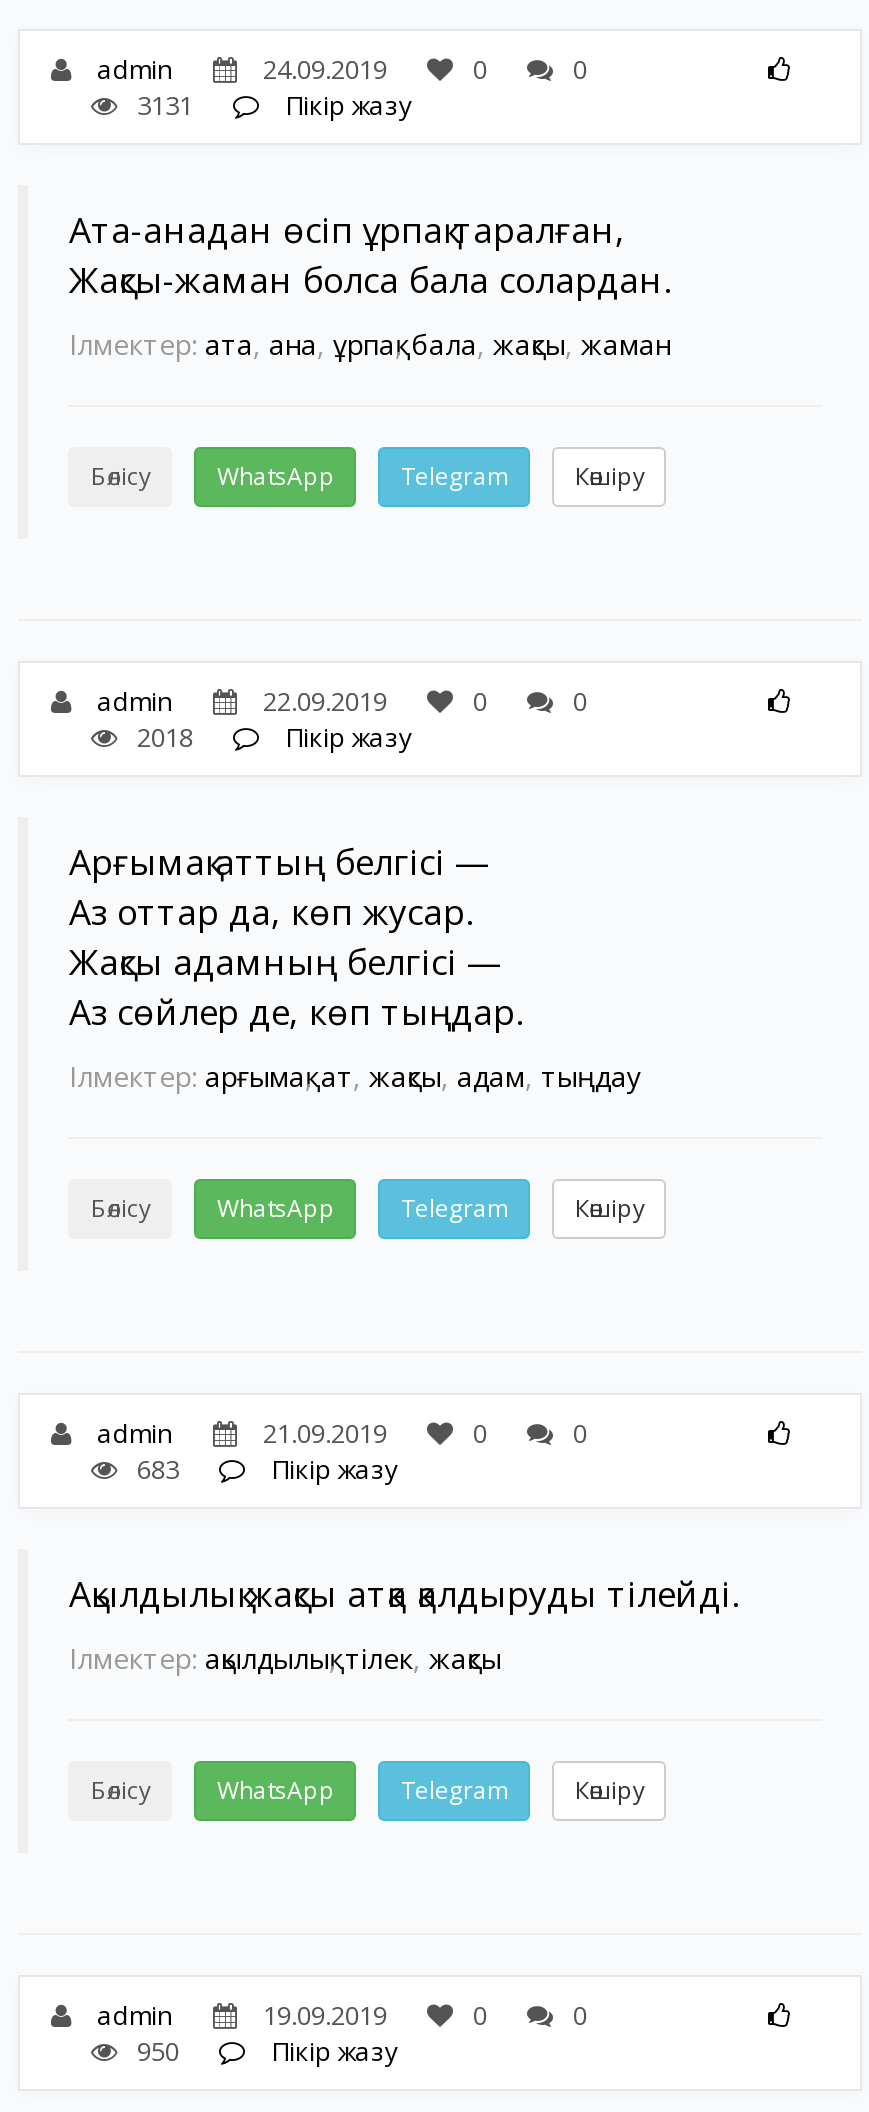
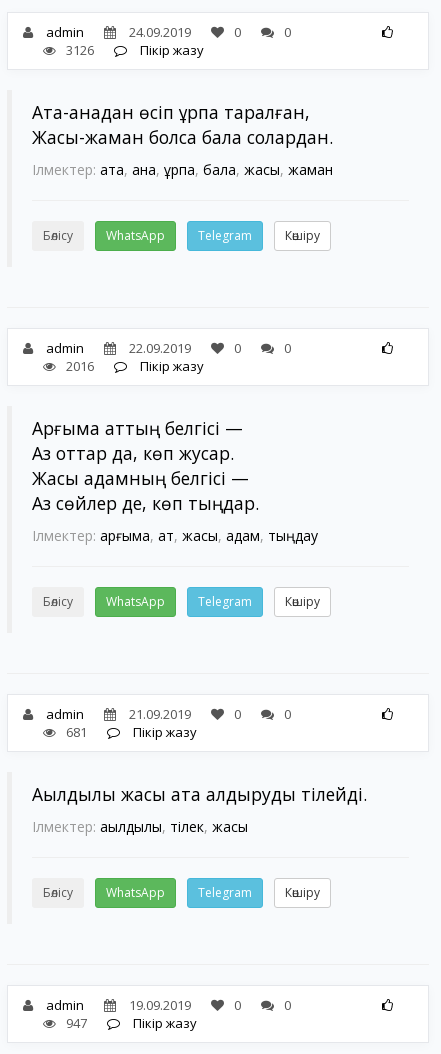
[137,87,193,123] 3131 -> [66,41,94,59] 3126
[137,719,193,755] 2018 -> [66,357,94,375] 2016
[137,1451,179,1487] 683 -> [66,723,87,741] 681
[137,2033,179,2069] 950 -> [66,1014,87,1032] 947

